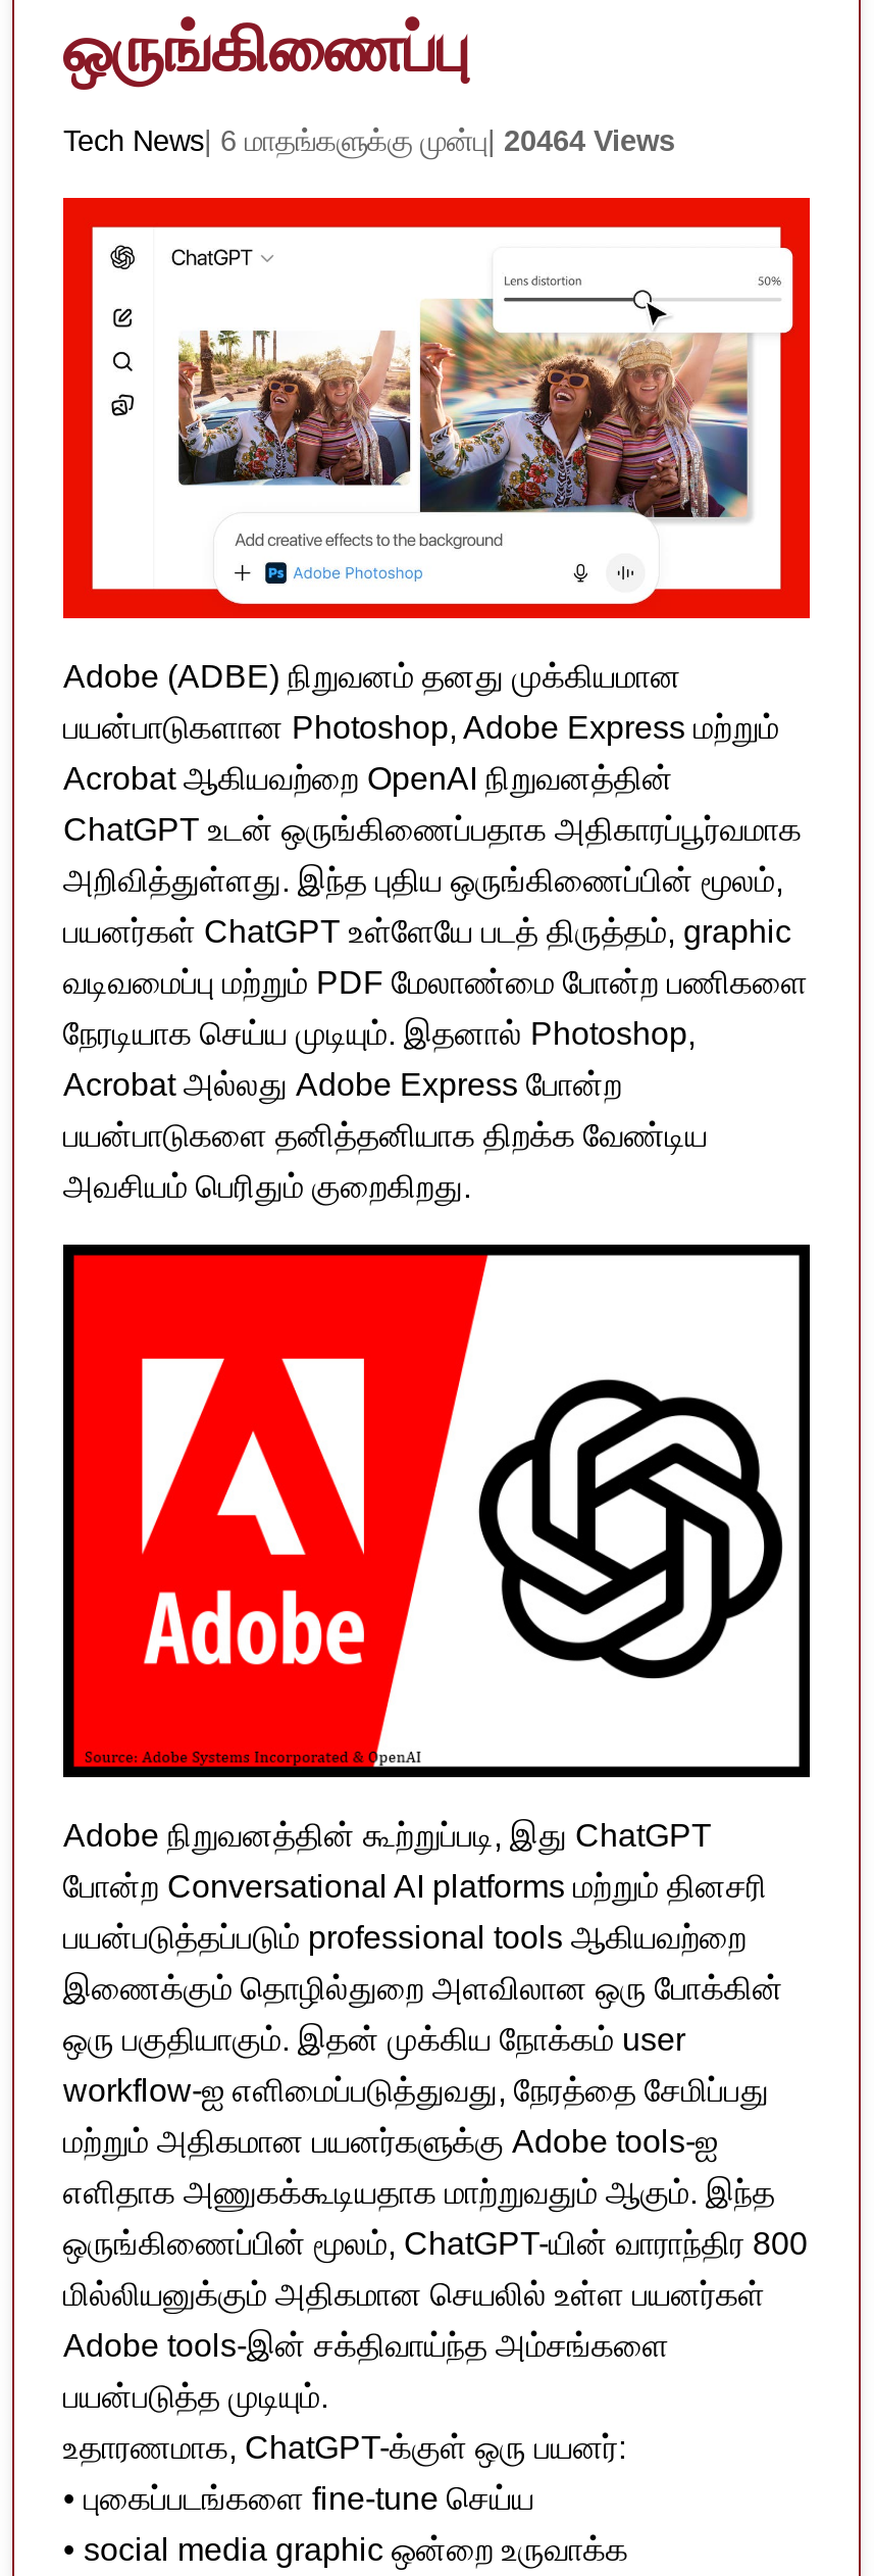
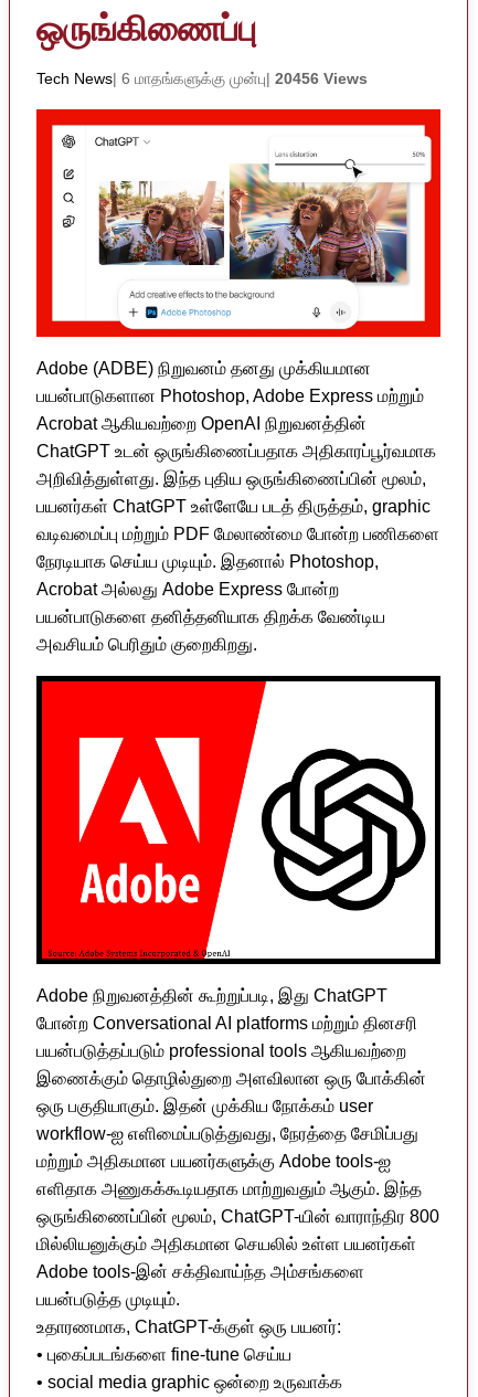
[63,124,675,157] Tech News 6 மாதங்களுக்கு முன்பு 20464 Views -> [36,70,368,87] Tech News 6 மாதங்களுக்கு முன்பு 20456 Views

